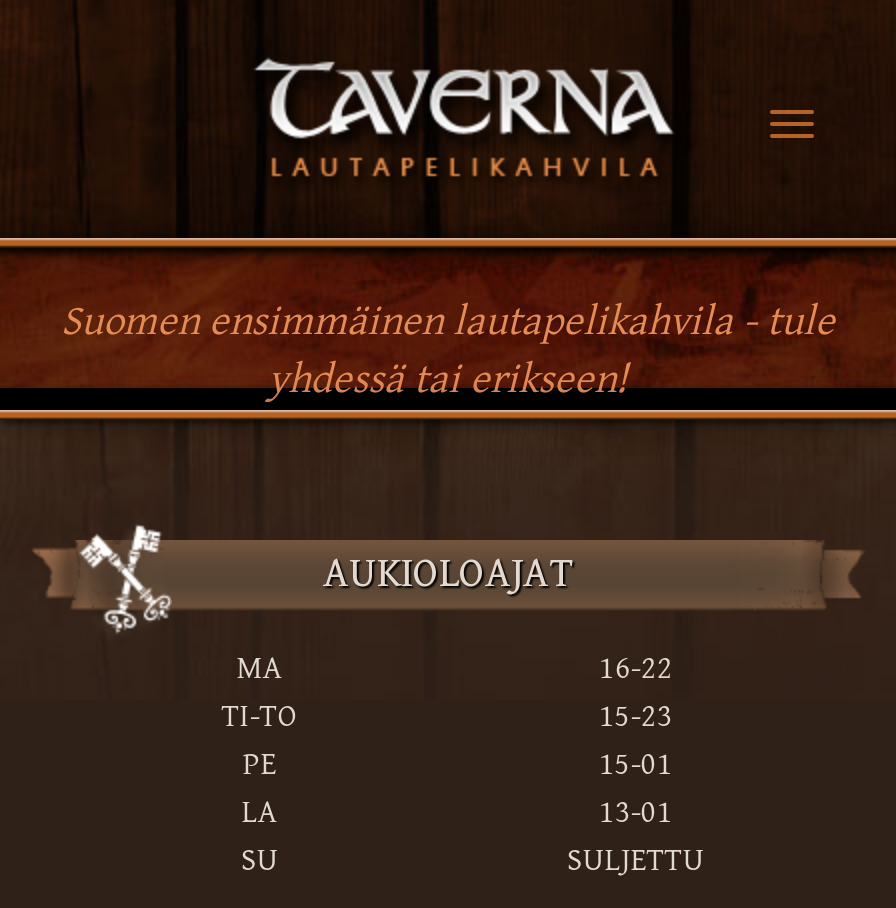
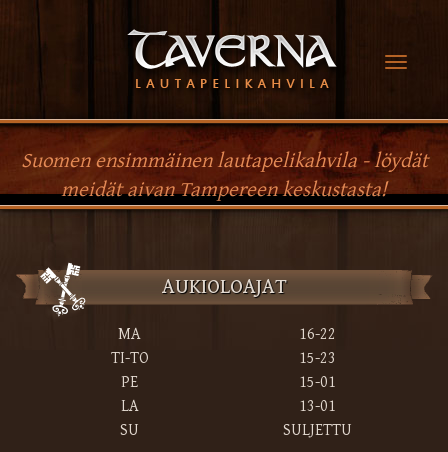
[61,299,835,405] Suomen ensimmäinen lautapelikahvila - tule | yhdessä tai erikseen! -> [20,149,427,202] Suomen ensimmäinen lautapelikahvila - löydät | meidät aivan Tampereen keskustasta!

